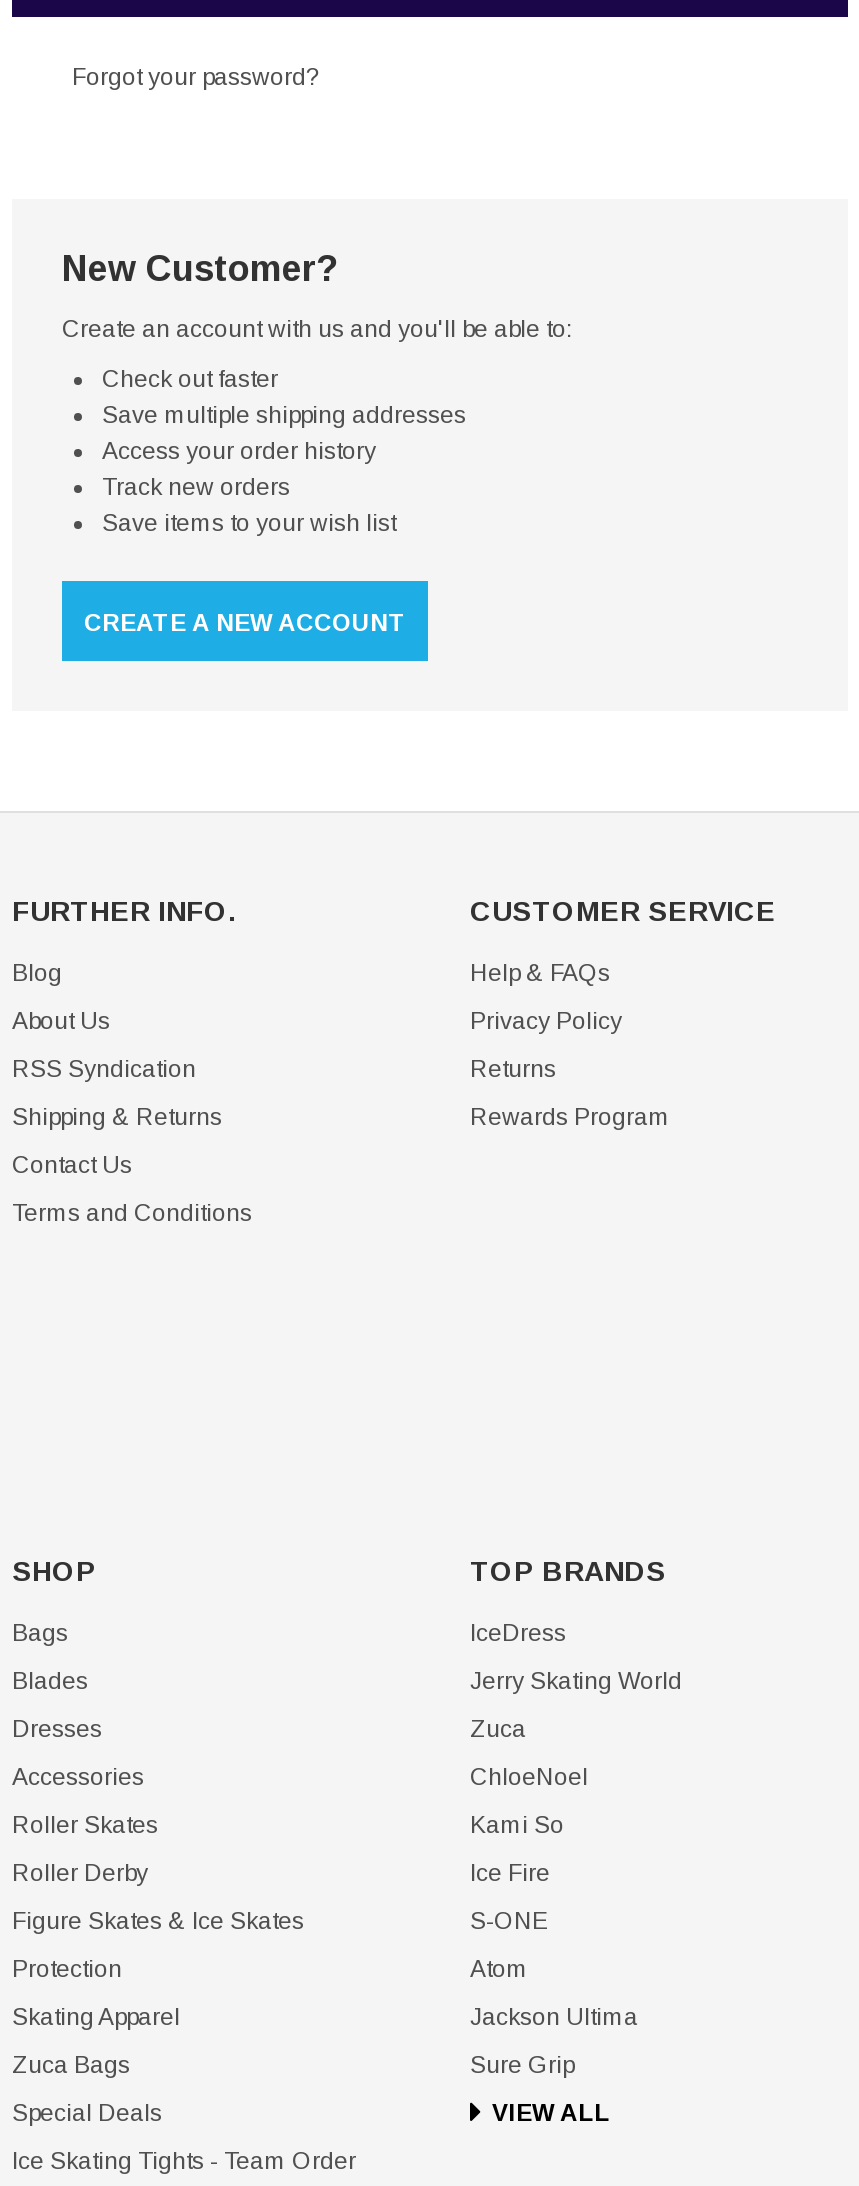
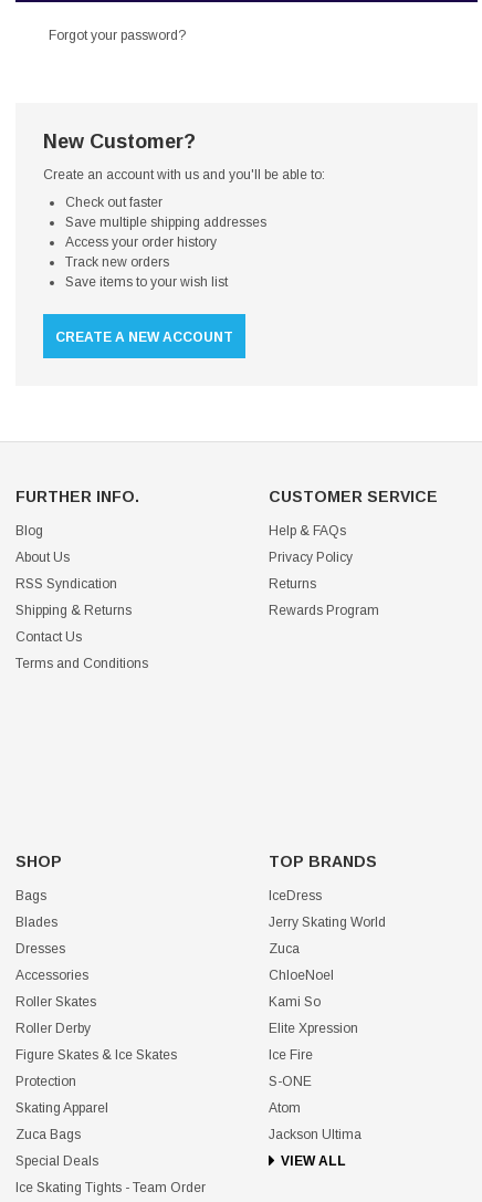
moved [470,1859,638,2031] -> [269,1047,361,1142]: Ice Fire | S-ONE | Atom | Jackson Ultima
none -> [269,1021,358,1036] Elite Xpression
[470,2051,574,2079] Sure Grip -> none

